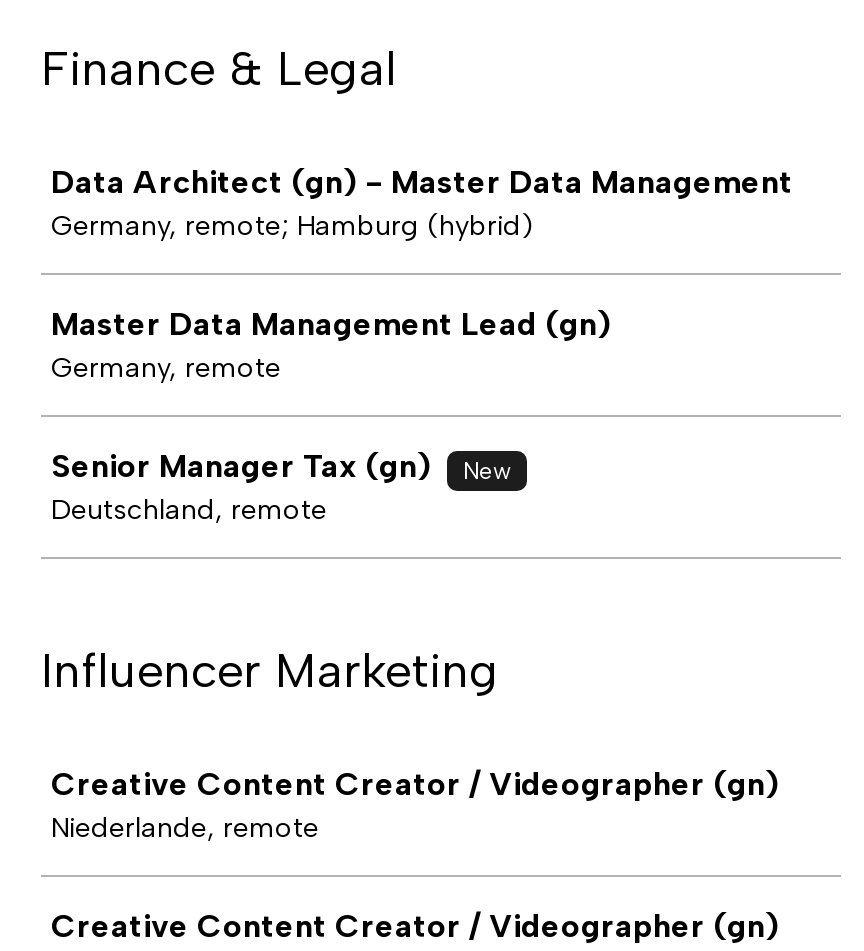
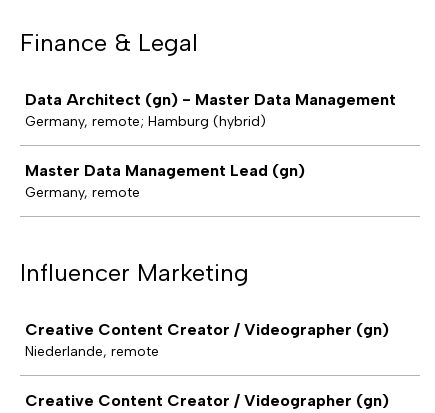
[51,447,511,527] Senior Manager Tax (gn) | New | Deutschland, remote -> none

